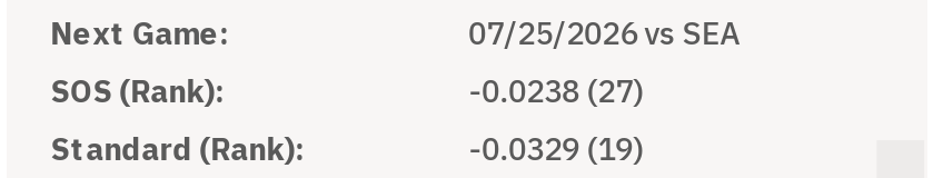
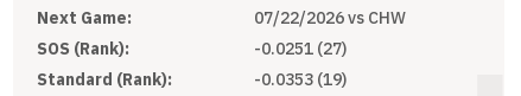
[468,13,740,53] 07/25/2026 vs SEA -> [253,7,405,28] 07/22/2026 vs CHW
[468,71,642,111] -0.0238 (27) -> [253,38,346,59] -0.0251 (27)
[468,129,642,169] -0.0329 (19) -> [253,69,346,90] -0.0353 (19)

